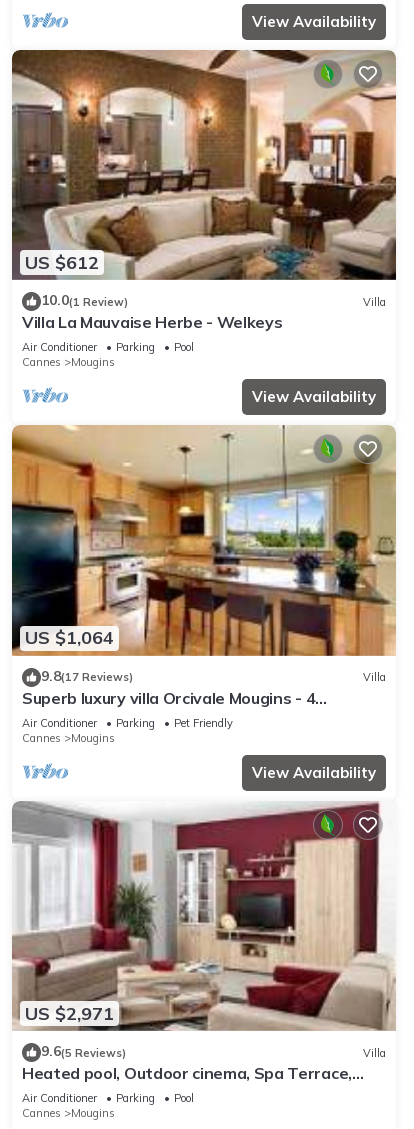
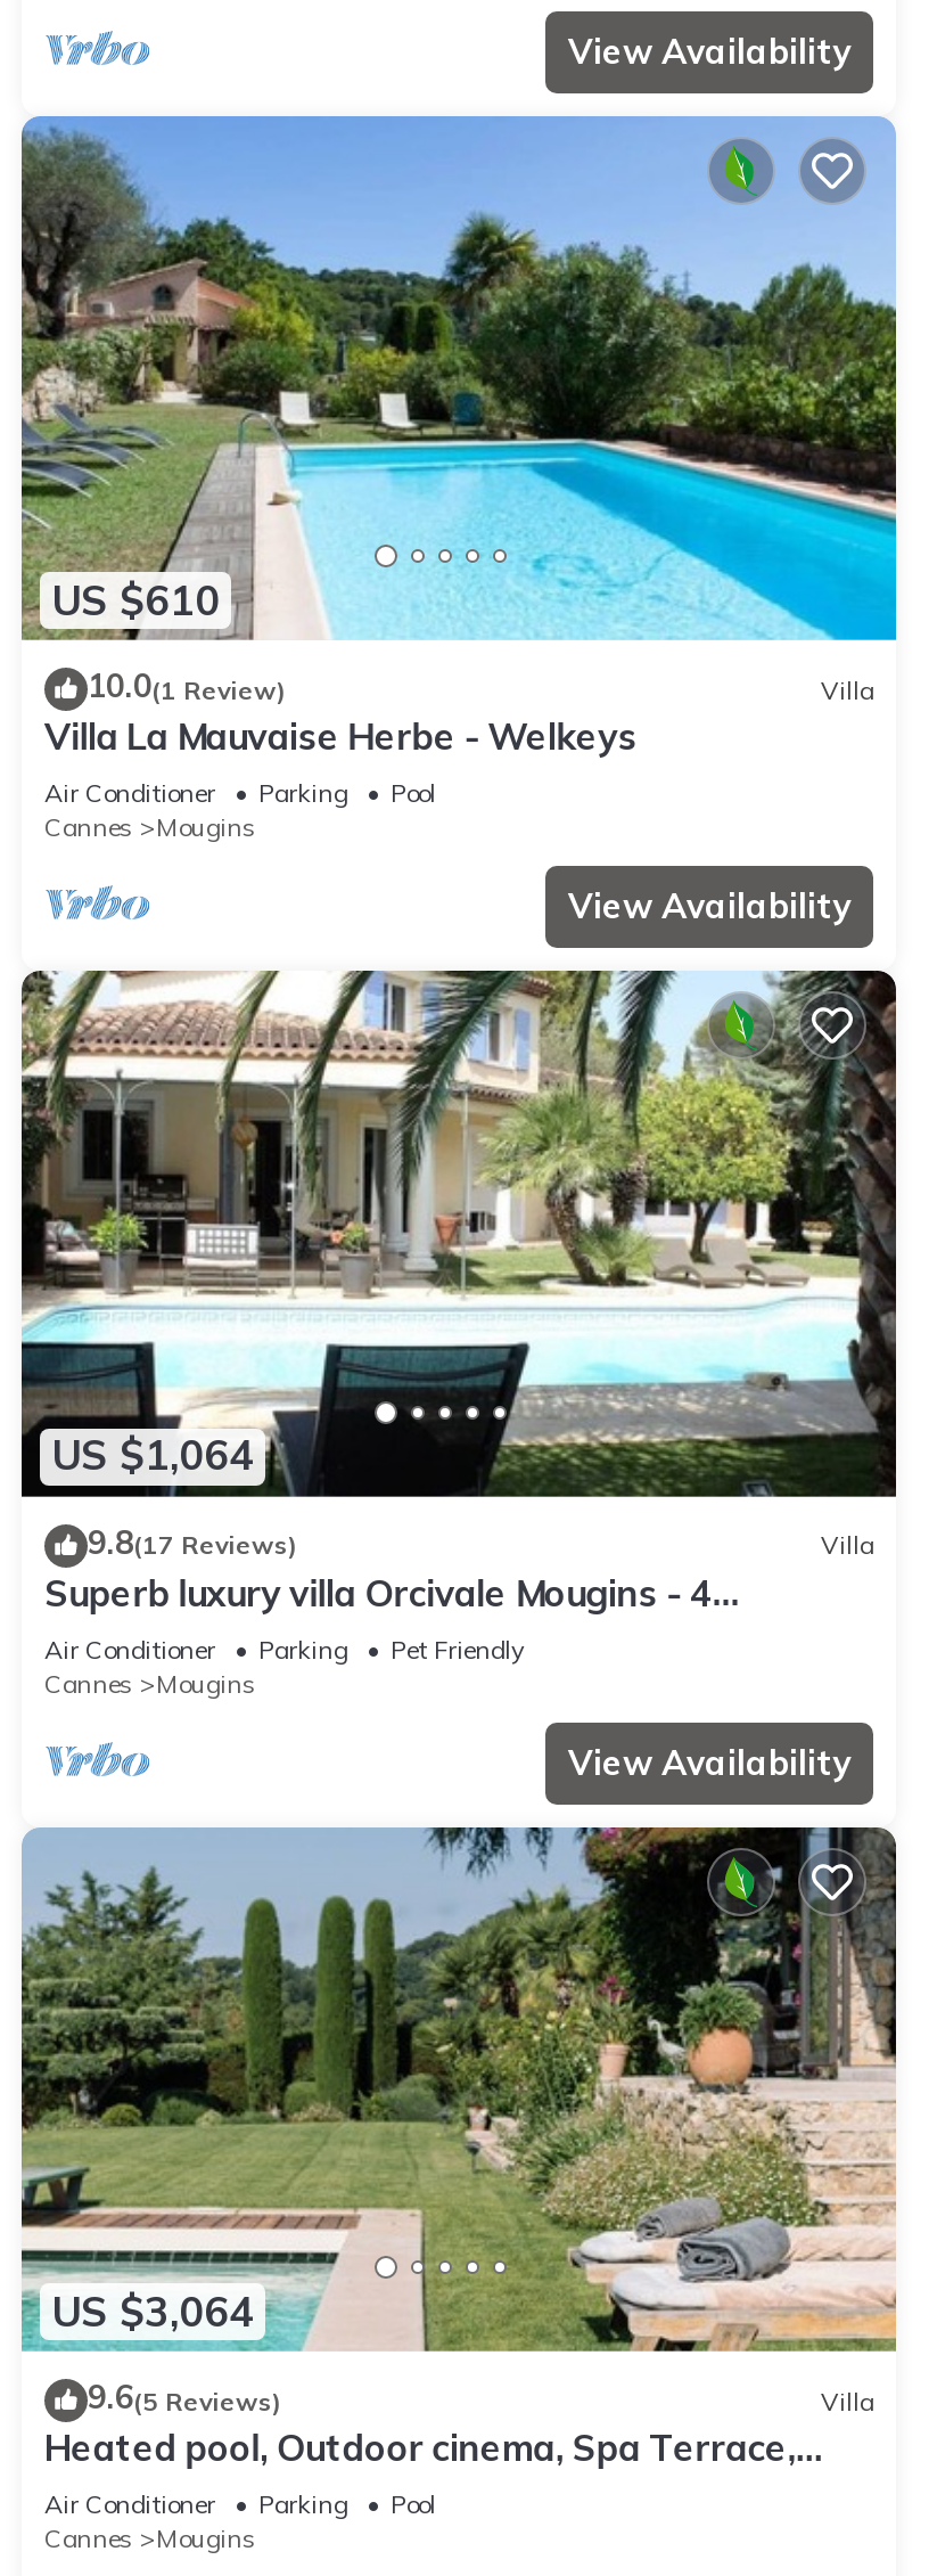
[12,49,397,281] [image] | US $612 -> [22,114,898,643] [image] | US $610
[11,424,396,657] [image] -> [19,968,898,1499] [image]
[12,801,396,1032] [image] | US $2,971 -> [19,1825,898,2352] [image] | US $3,064

